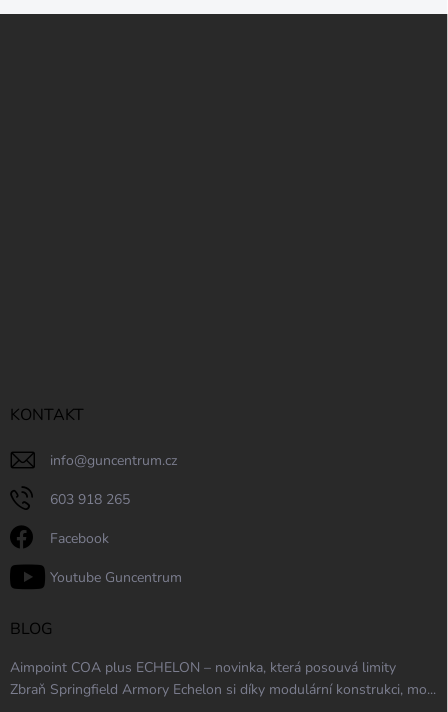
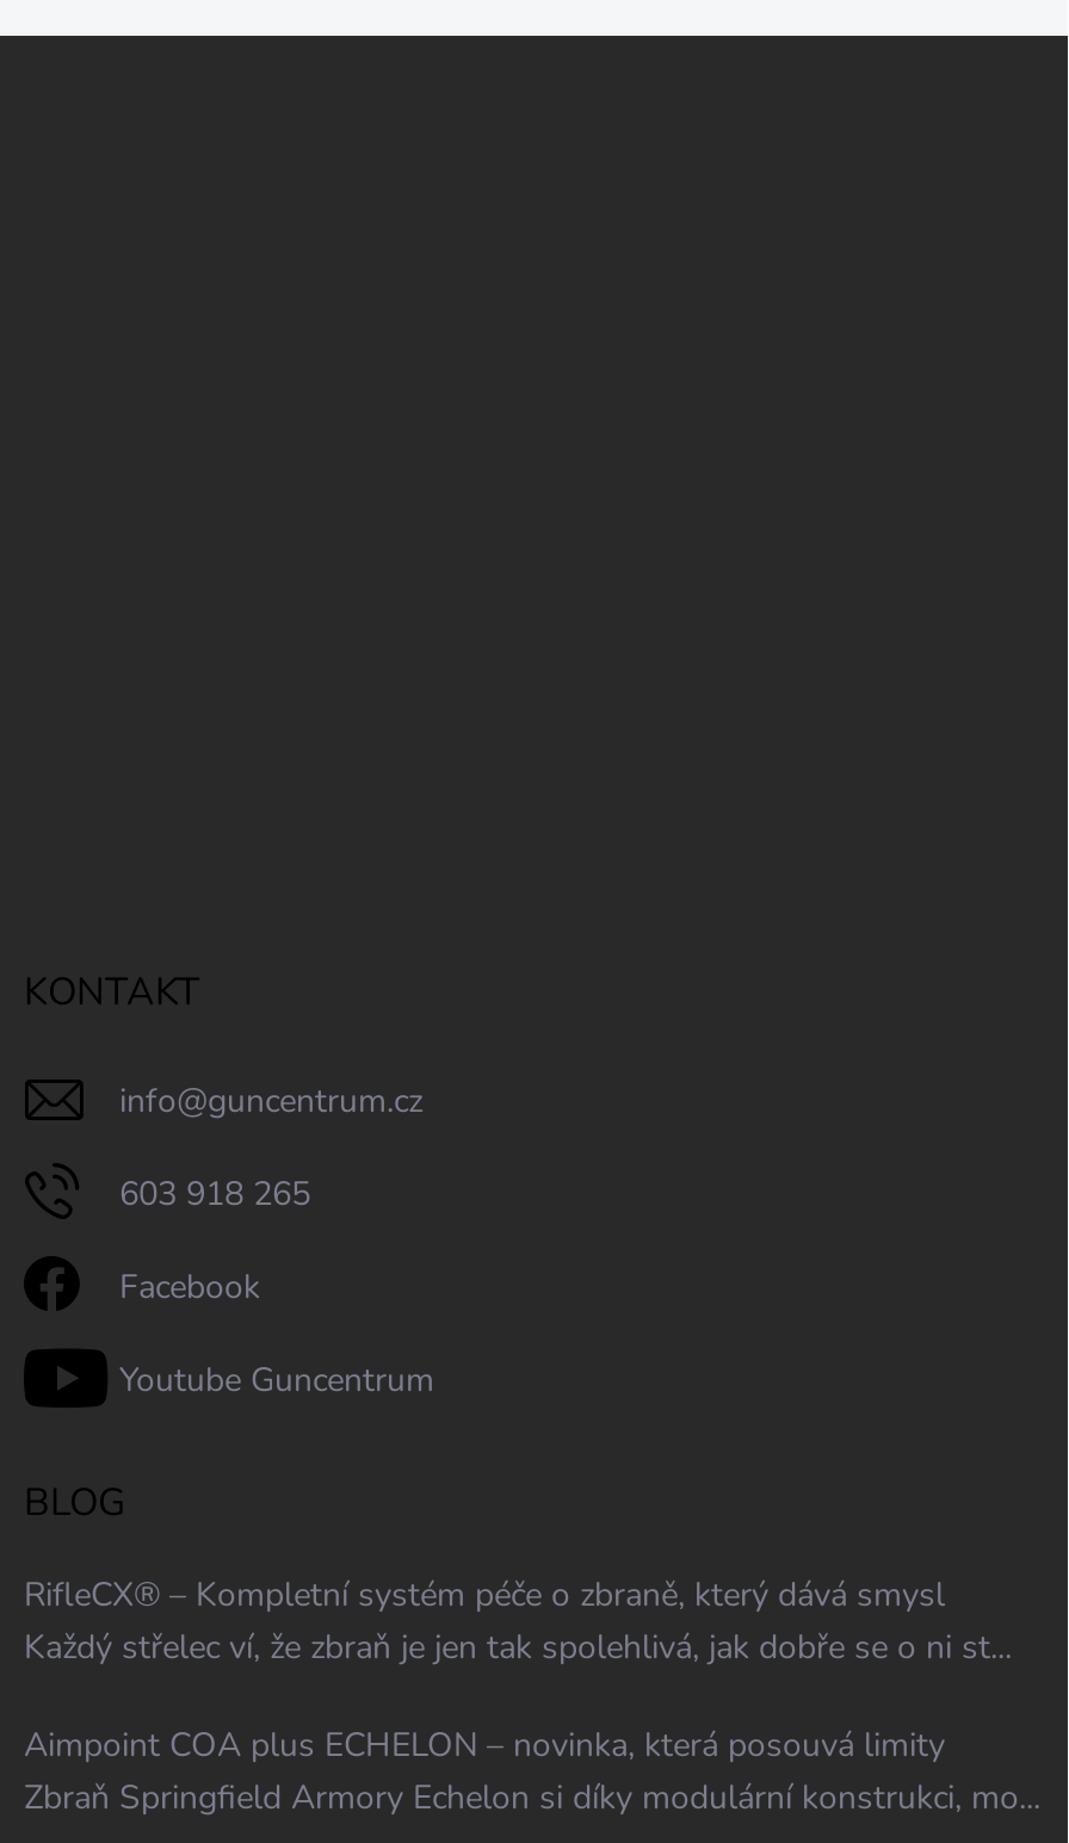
none -> [24,1571,1012,1669] RifleCX® – Kompletní systém péče o zbraně, který dává smysl | Každý střelec ví, že zbraň je jen tak spolehlivá, jak dobře se o ni st...

